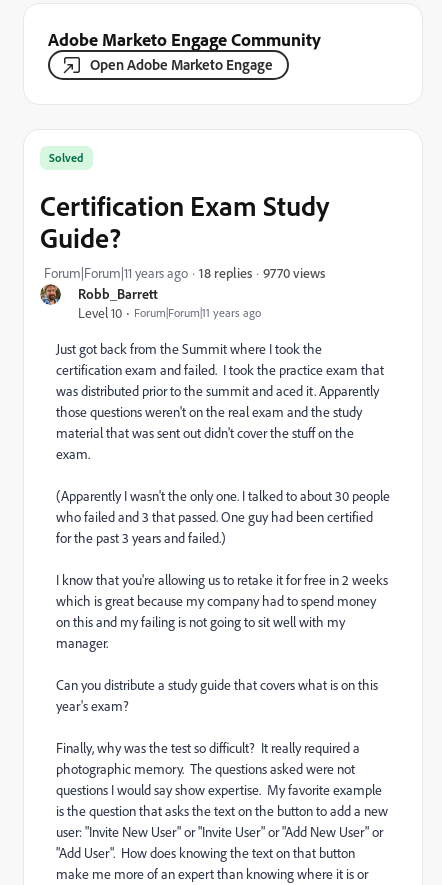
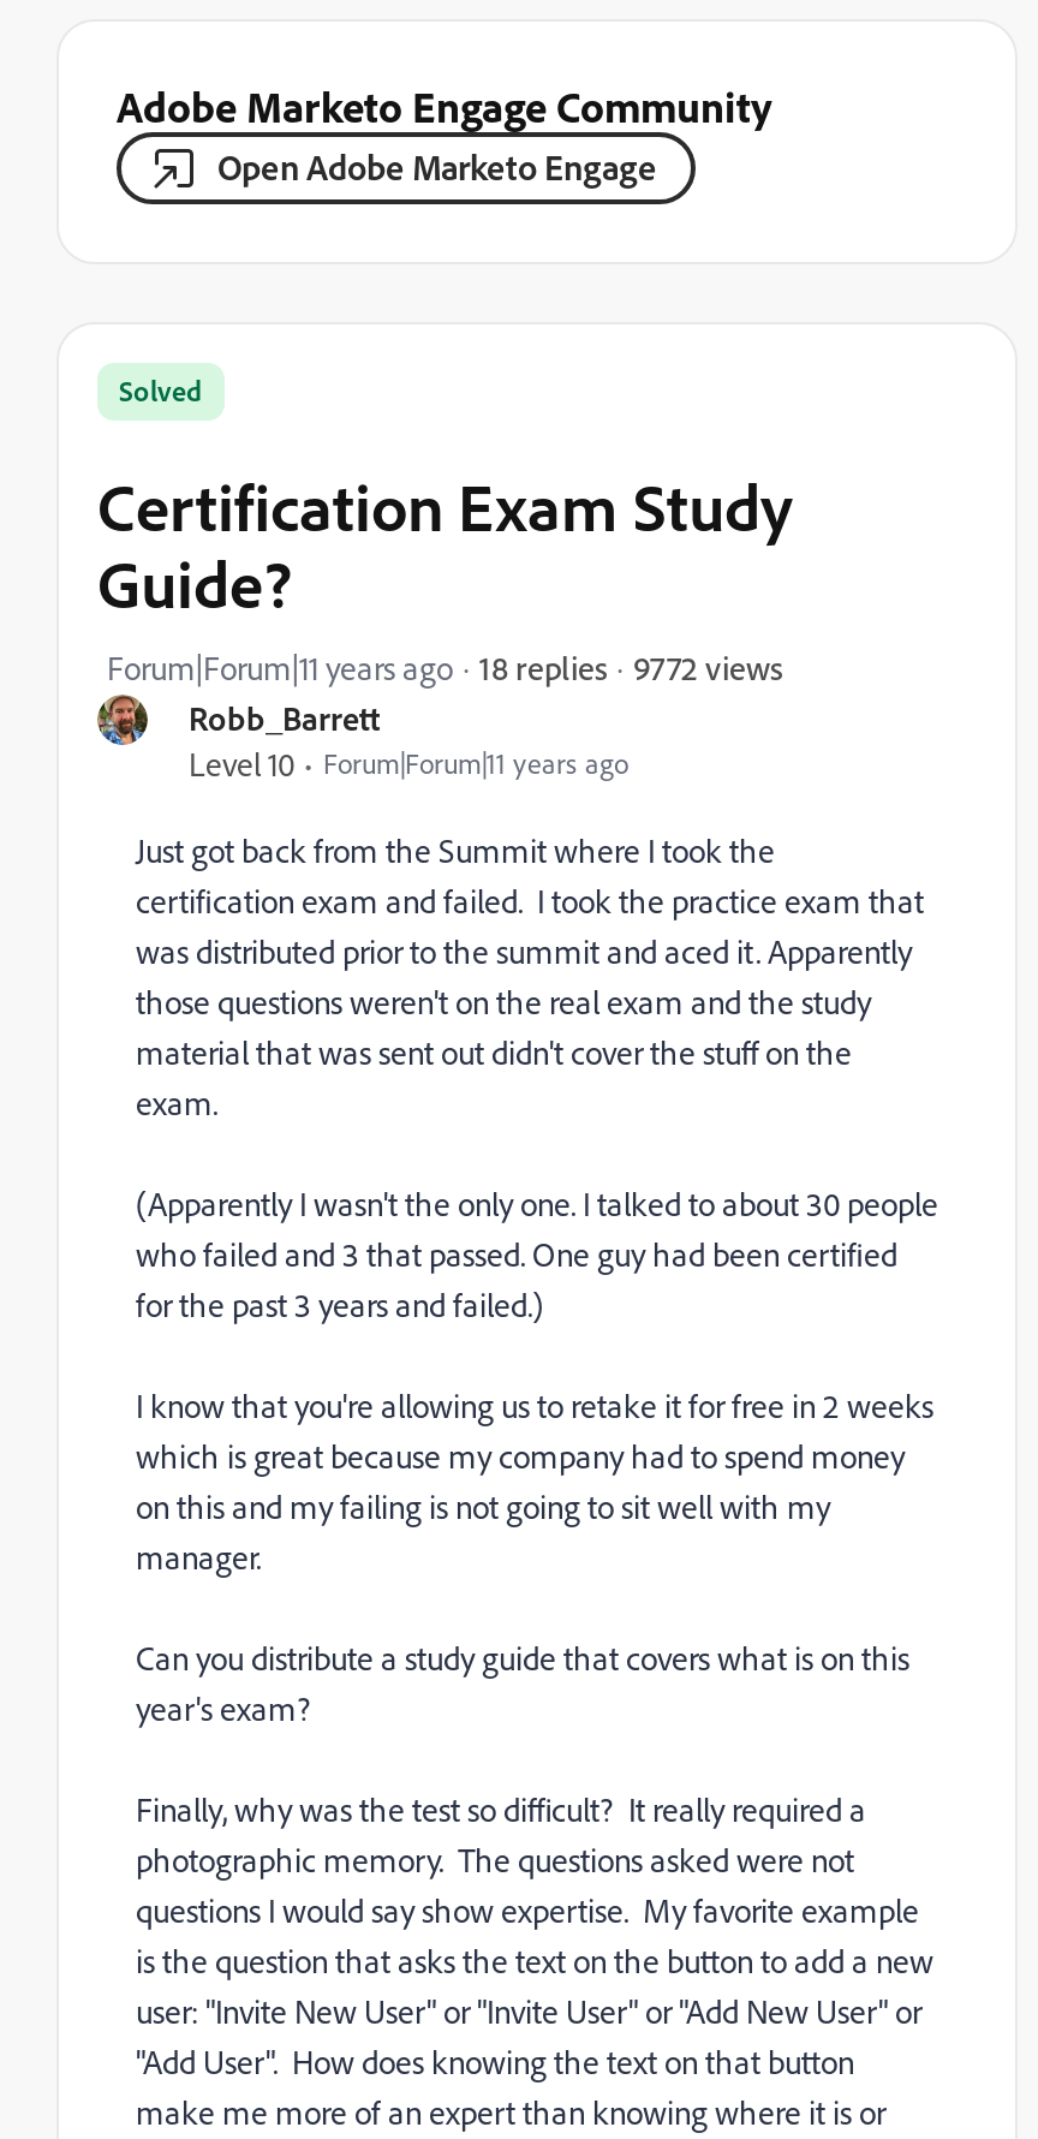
[263,263,325,280] 9770 views -> [633,645,782,686] 9772 views

